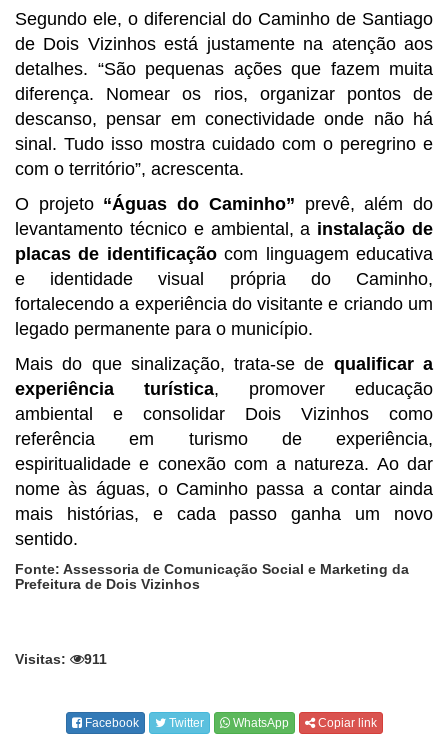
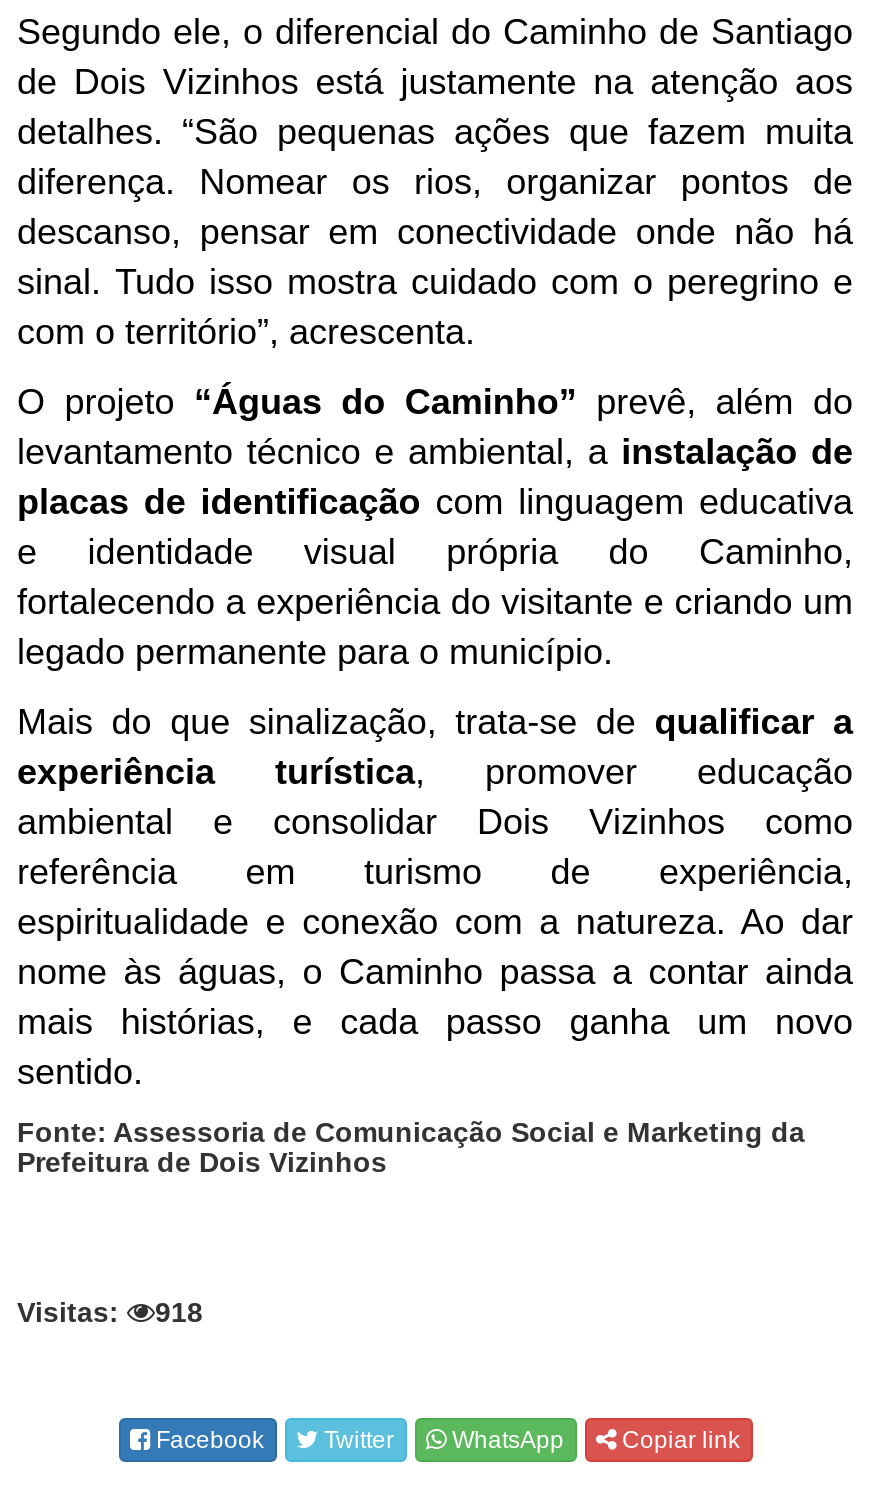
[15,650,107,666] Visitas: 911 -> [17,1295,203,1327] Visitas: 918

